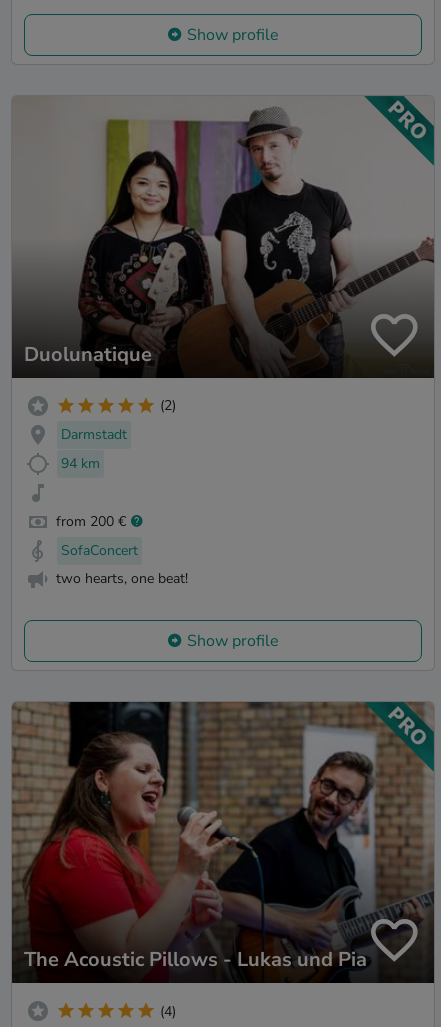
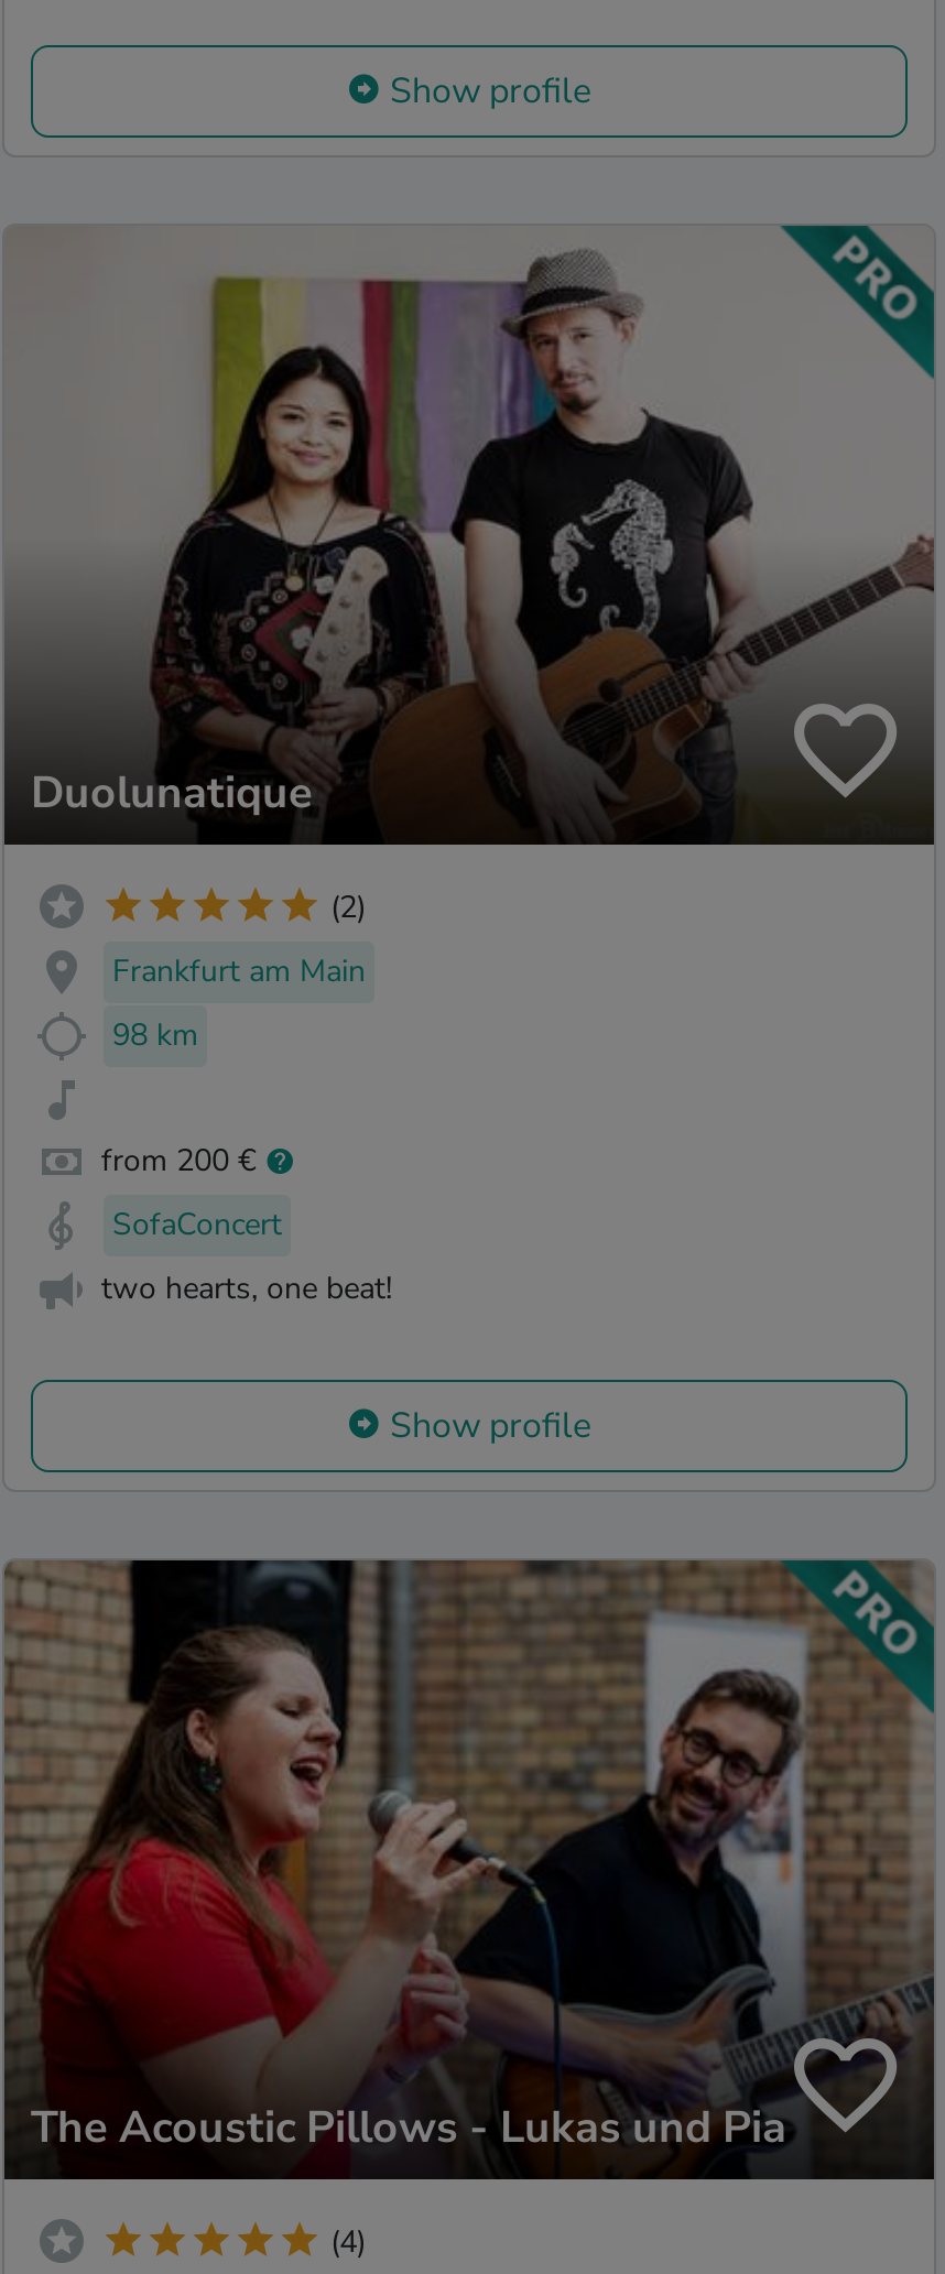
[61,425,127,444] Darmstadt -> [112,950,366,992] Frankfurt am Main
[61,454,100,473] 94 km -> [112,1014,198,1055] 98 km

